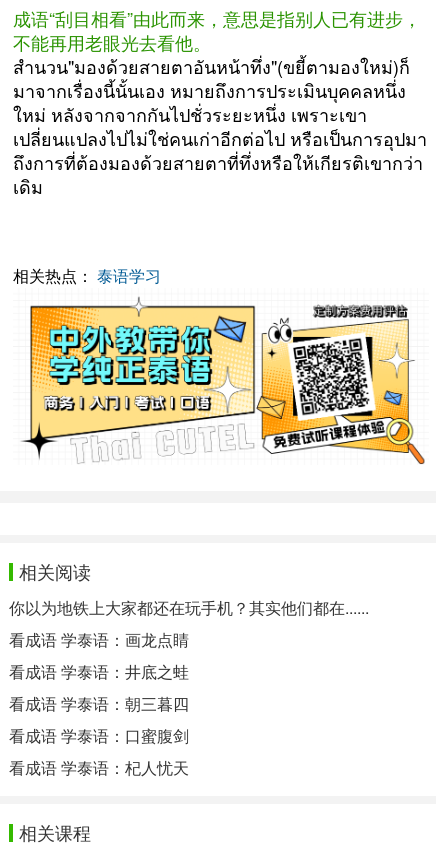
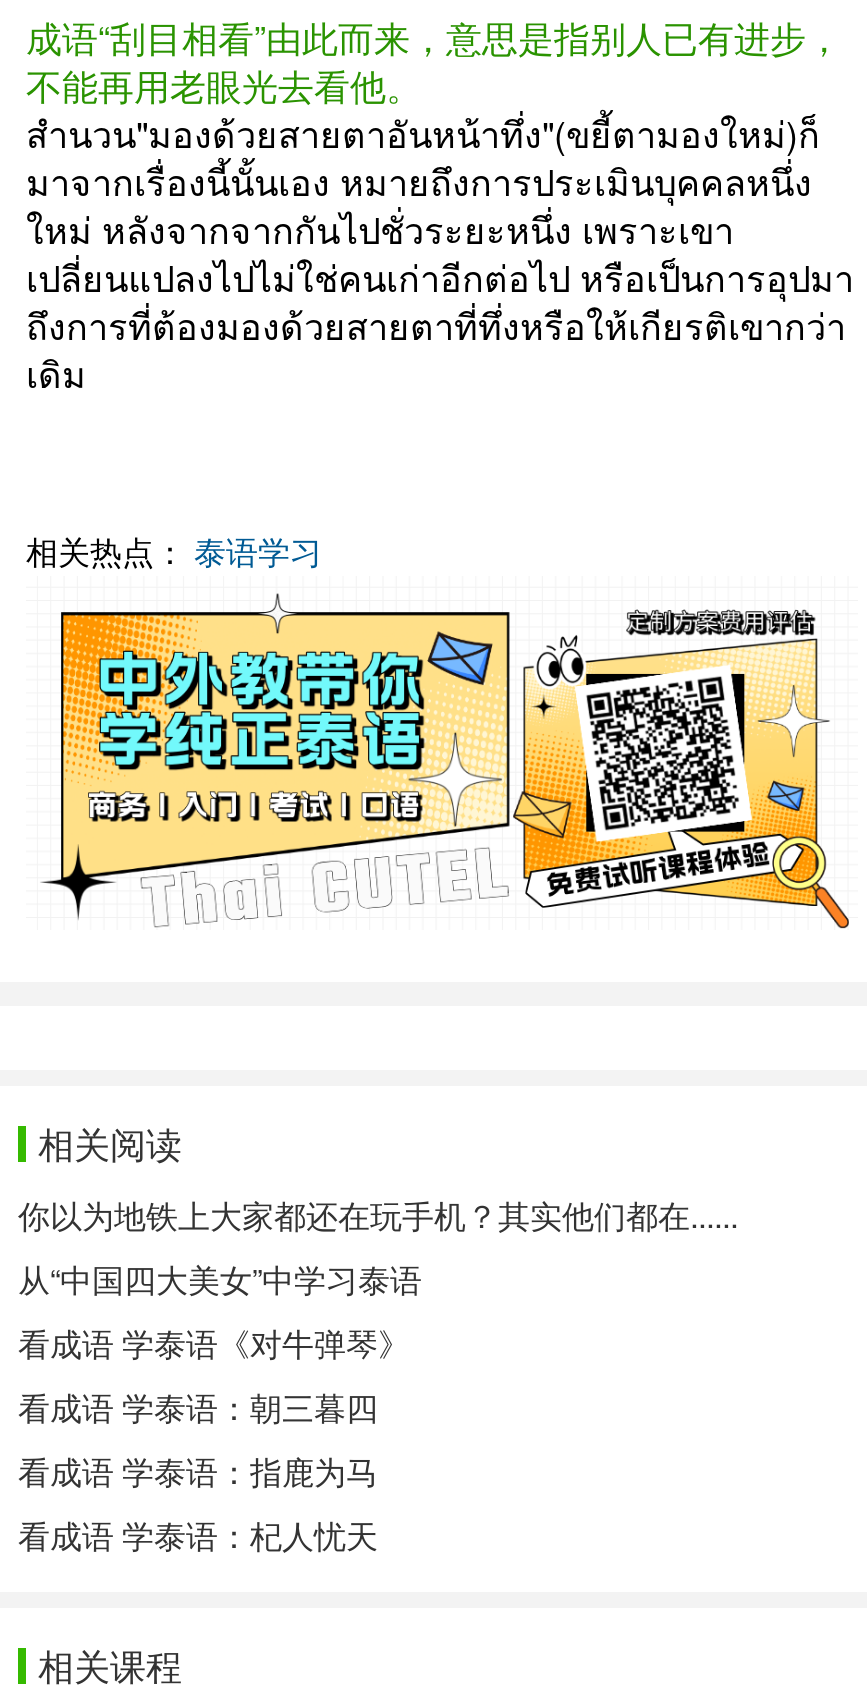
[9,628,189,683] 看成语 学泰语：画龙点睛 | 看成语 学泰语：井底之蛙 -> [18,1256,422,1366] 从“中国四大美女”中学习泰语 | 看成语 学泰语《对牛弹琴》
[9,724,189,747] 看成语 学泰语：口蜜腹剑 -> [18,1448,378,1494] 看成语 学泰语：指鹿为马

